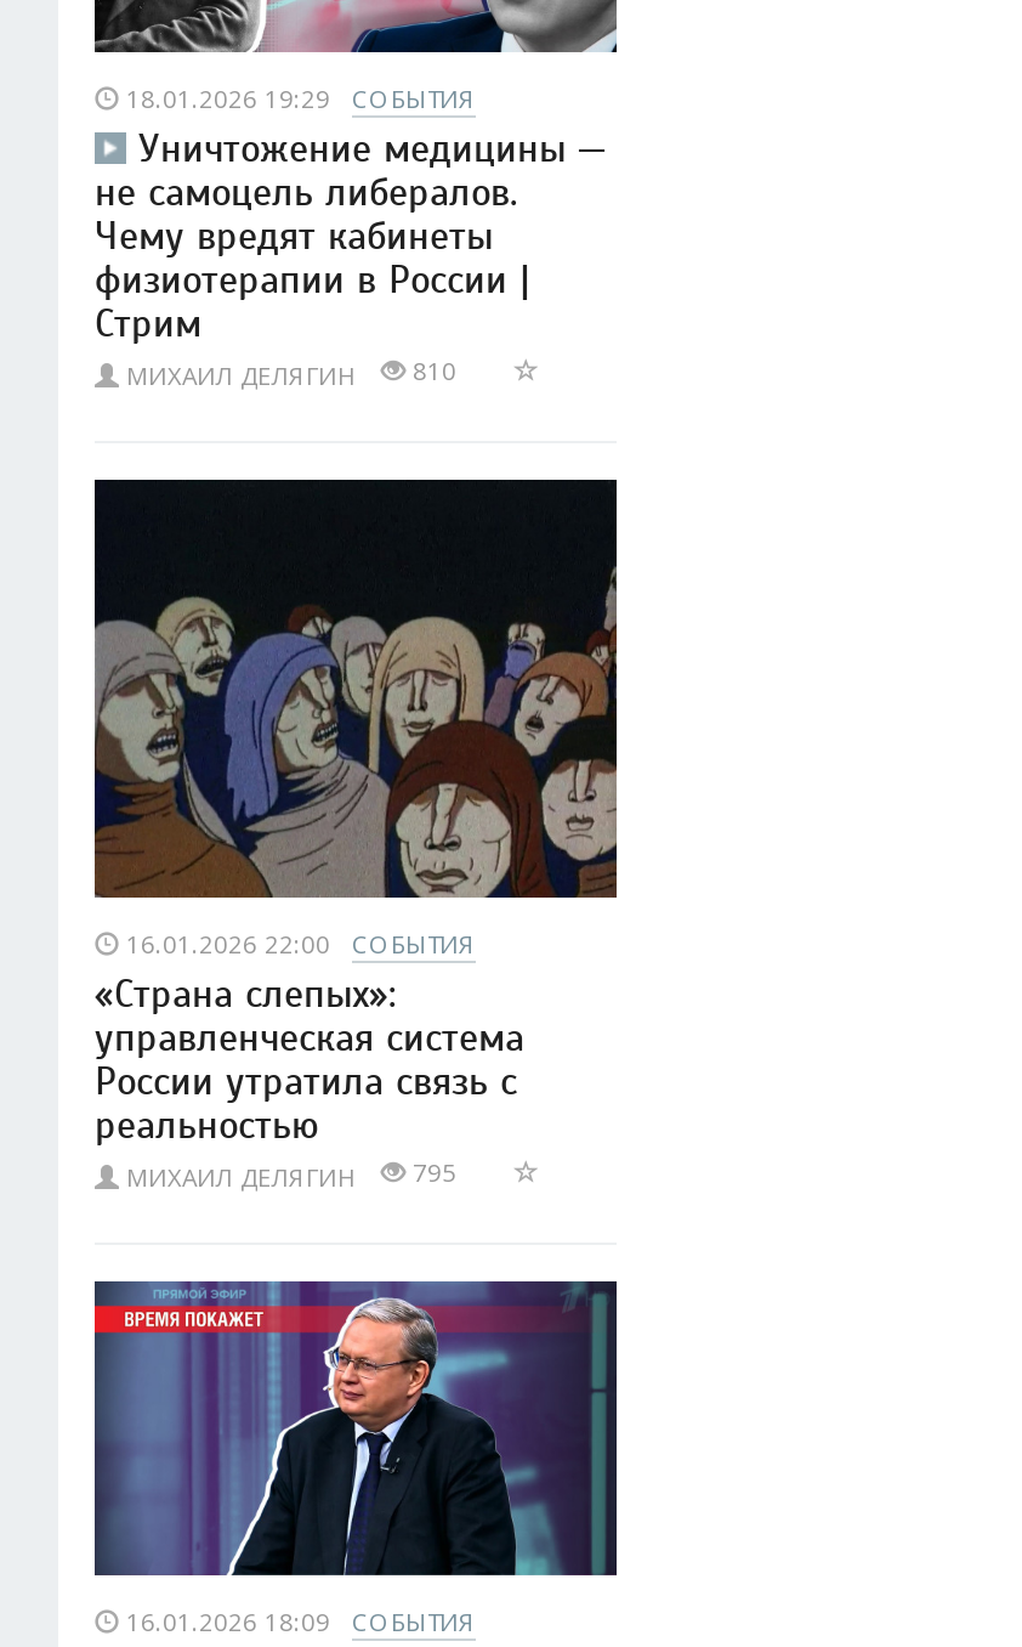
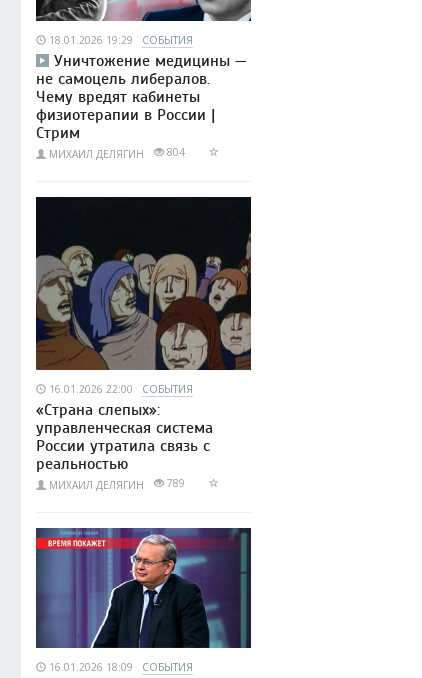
[126,353,471,392] МИХАИЛ ДЕЛЯГИН 810 -> [49,145,191,161] МИХАИЛ ДЕЛЯГИН 804
[126,1155,471,1194] МИХАИЛ ДЕЛЯГИН 795 -> [49,476,191,492] МИХАИЛ ДЕЛЯГИН 789

